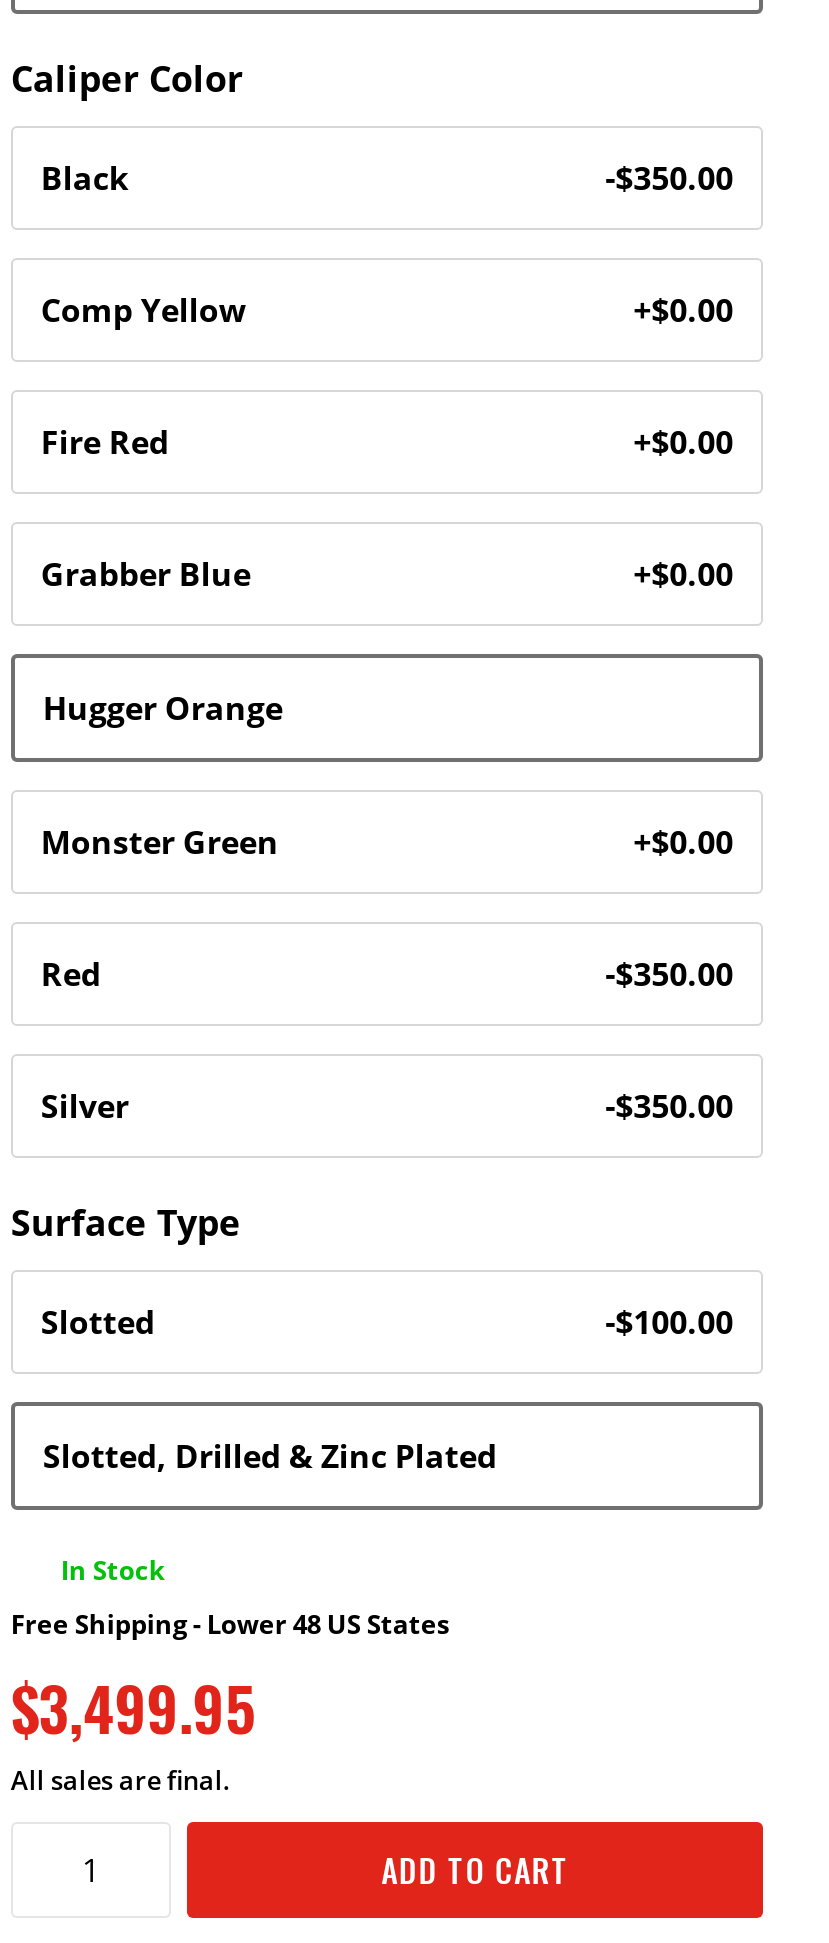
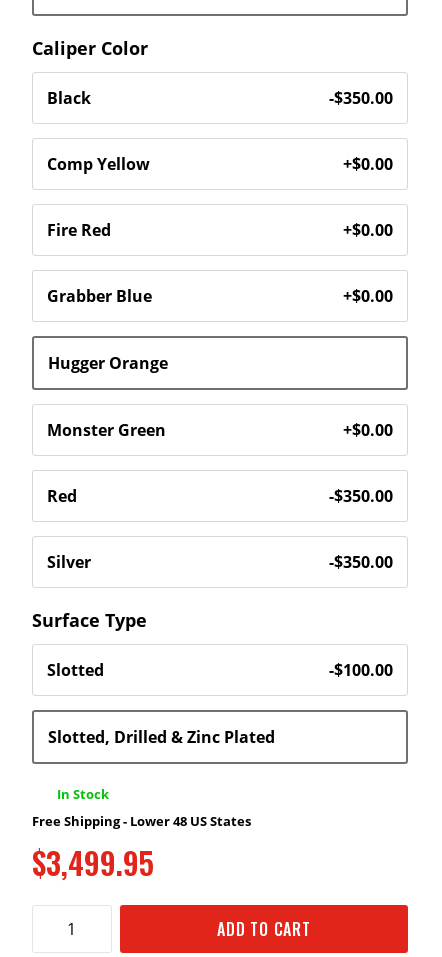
[11,1762,231,1798] All sales are final. -> none

